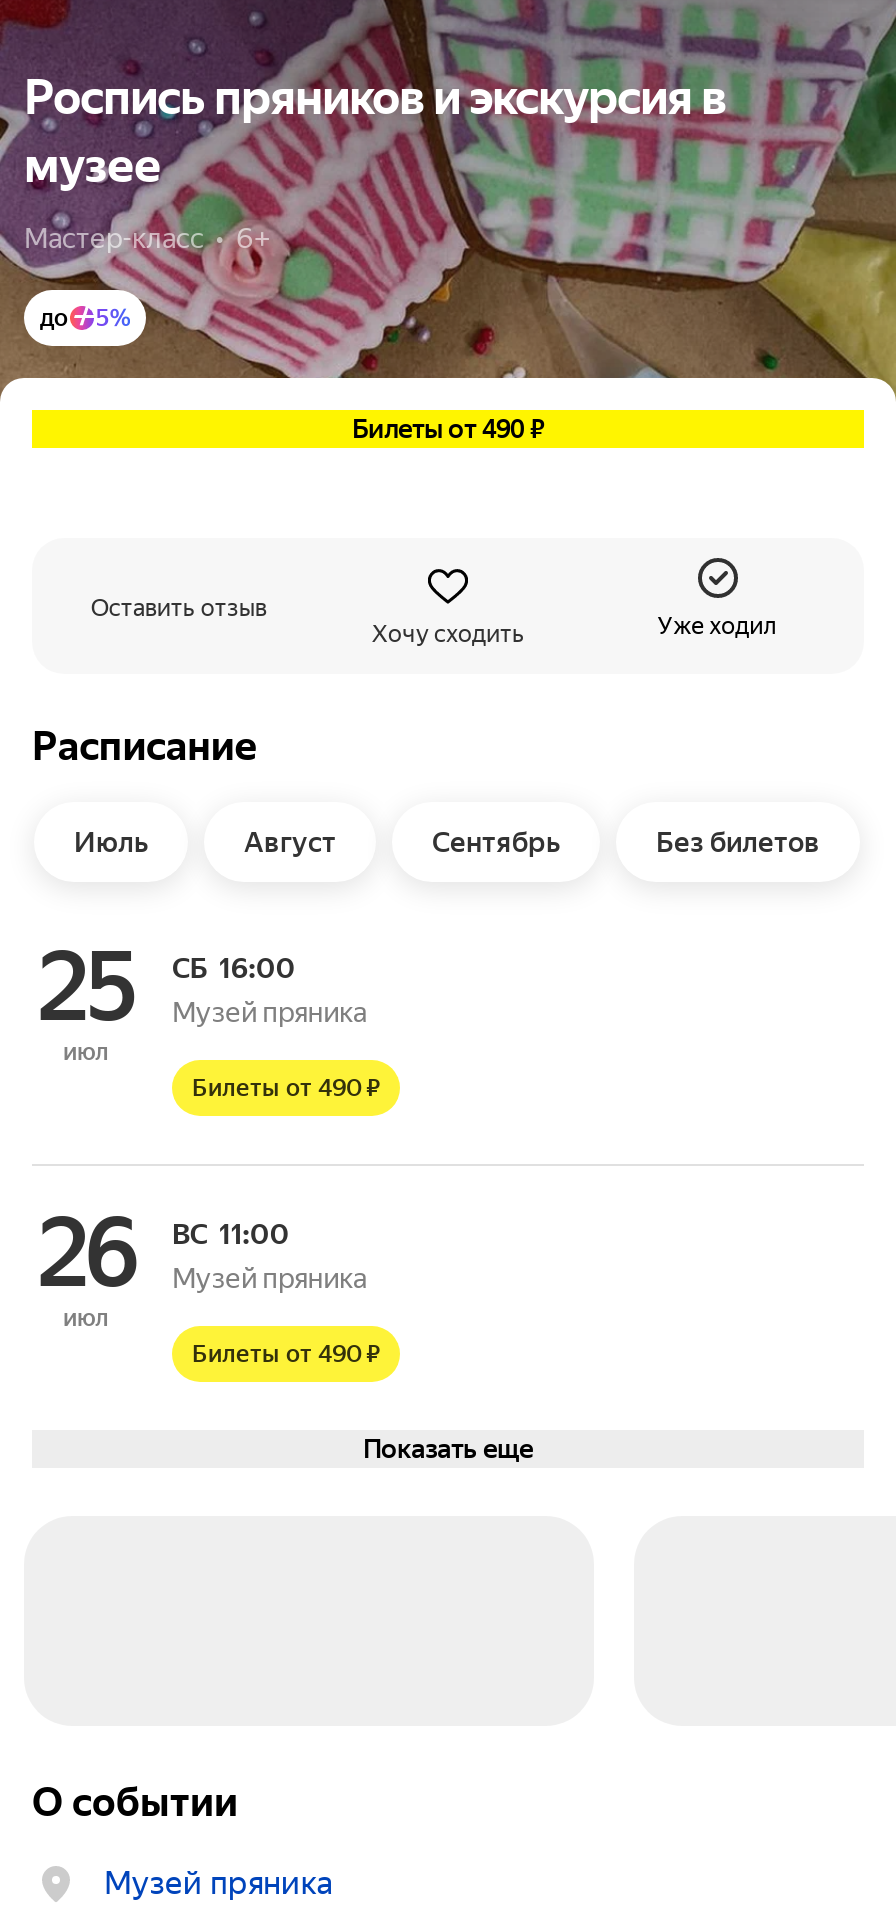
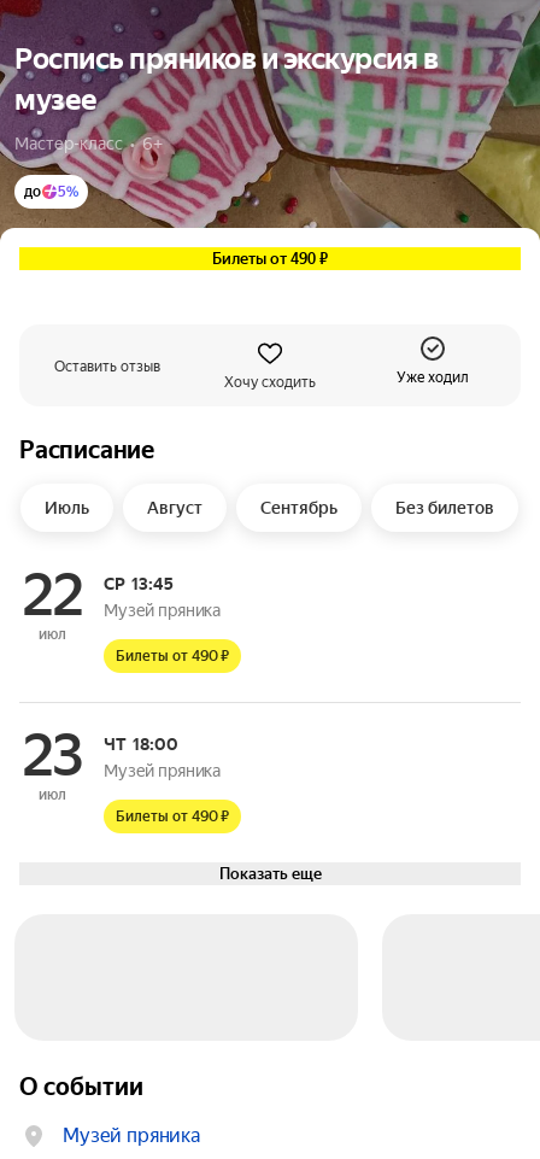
[36,930,136,1044] 25 -> [22,561,82,630] 22
[172,952,296,984] СБ 16:00 -> [104,574,173,593] СР 13:45
[36,1196,136,1310] 26 -> [22,721,82,790] 23
[172,1218,290,1250] ВС 11:00 -> [104,734,178,754] ЧТ 18:00

